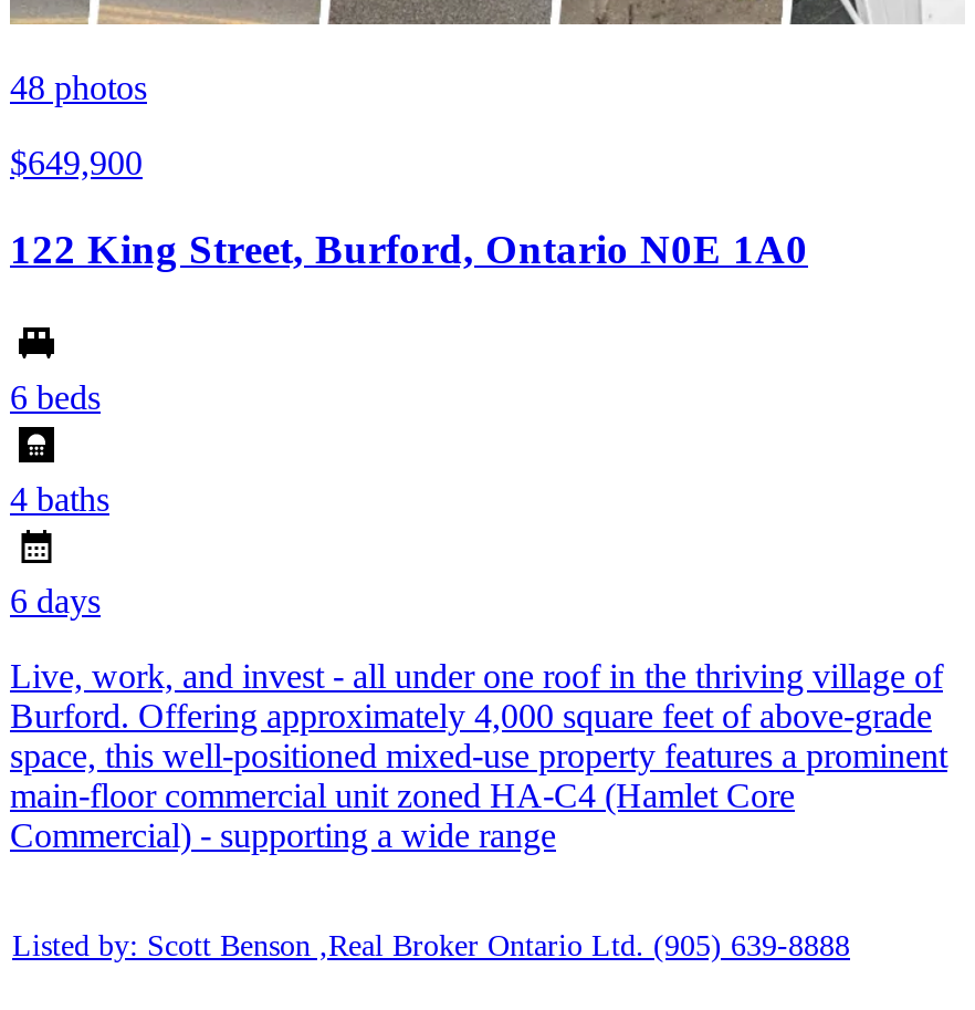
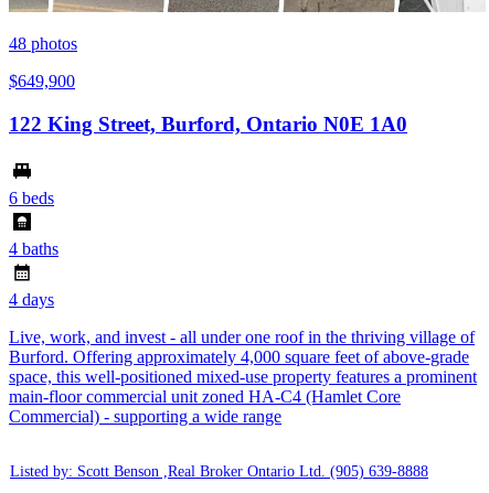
[10,581,101,619] 6 days -> [9,290,54,309] 4 days

